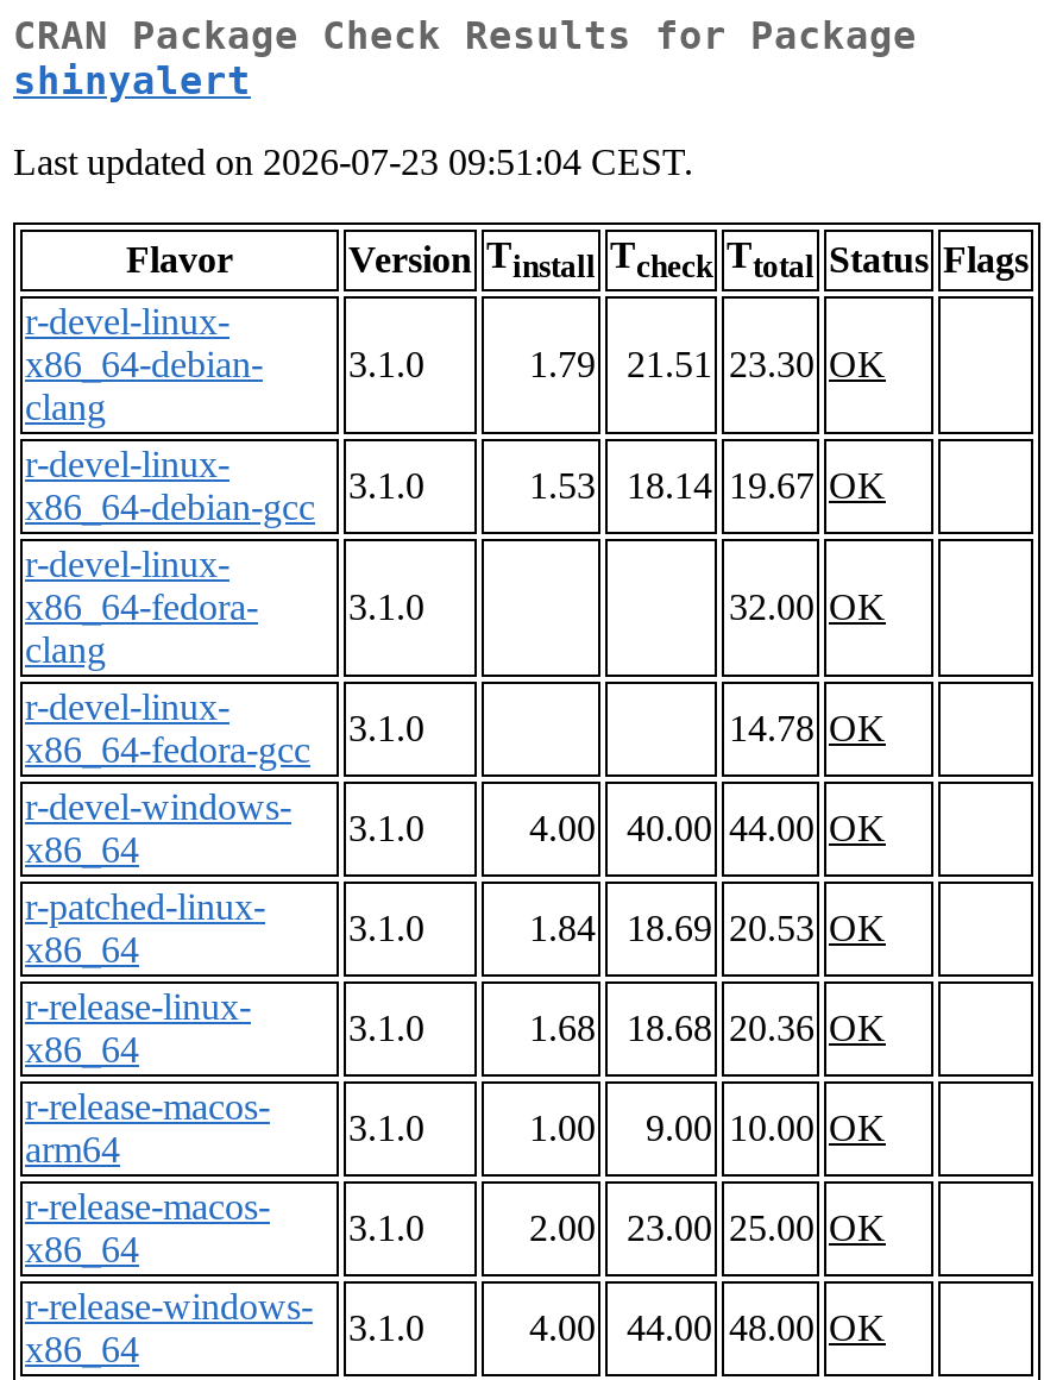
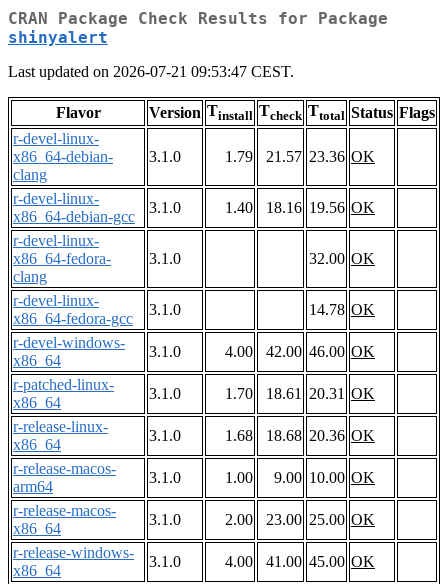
[13,142,693,183] Last updated on 2026-07-23 09:51:04 CEST. -> [8,63,294,80] Last updated on 2026-07-21 09:53:47 CEST.
[529,345,886,385] 1.79 21.51 23.30 OK -> [225,148,375,165] 1.79 21.57 23.36 OK
[529,466,596,506] 1.53 -> [225,199,253,216] 1.40
[627,466,886,506] 18.14 19.67 OK -> [266,199,375,216] 18.16 19.56 OK
[529,808,886,849] 4.00 40.00 44.00 OK -> [225,343,375,360] 4.00 42.00 46.00 OK
[529,908,596,949] 1.84 -> [225,385,253,402] 1.70
[627,908,886,949] 18.69 20.53 OK -> [266,385,375,402] 18.61 20.31 OK
[529,1308,886,1349] 4.00 44.00 48.00 OK -> [225,553,375,570] 4.00 41.00 45.00 OK

